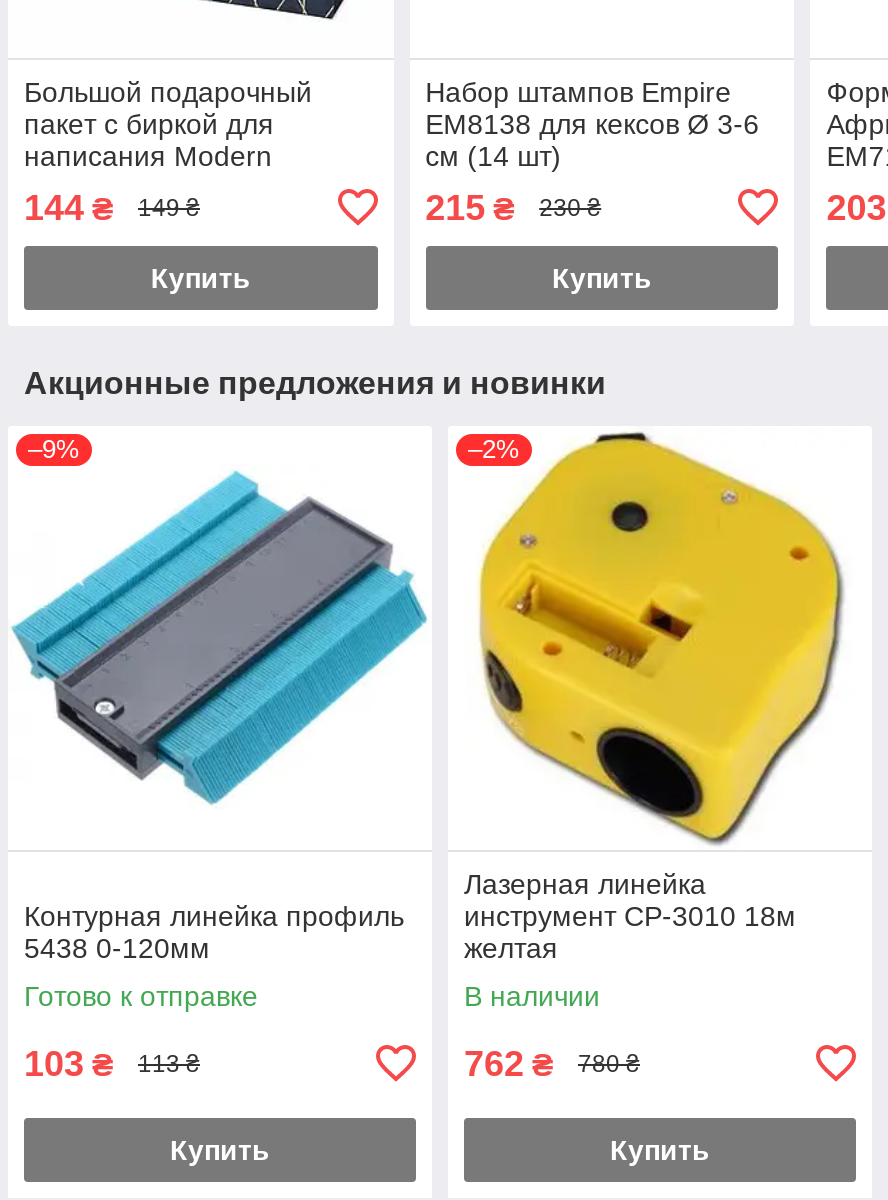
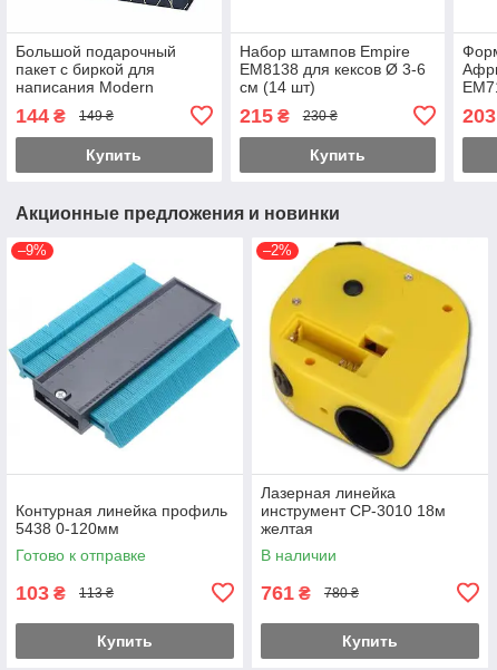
[464,1044,640,1084] 762 ₴ 780 ₴ -> [261,582,359,604] 761 ₴ 780 ₴

